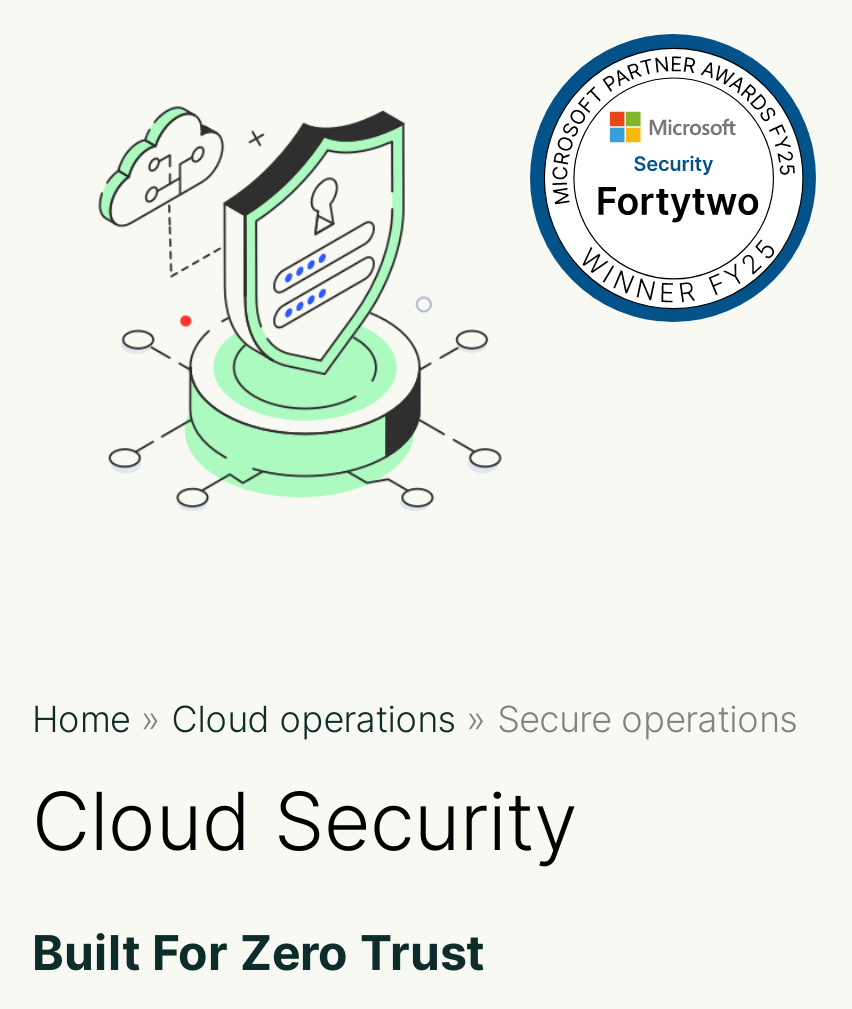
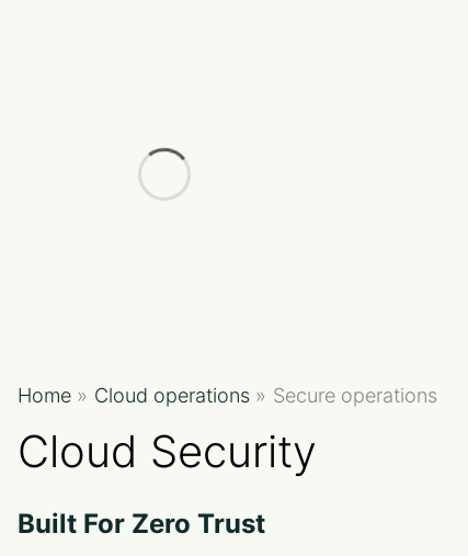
[528,32,818,324] [image] -> none
[96,104,504,510] [image] -> none

